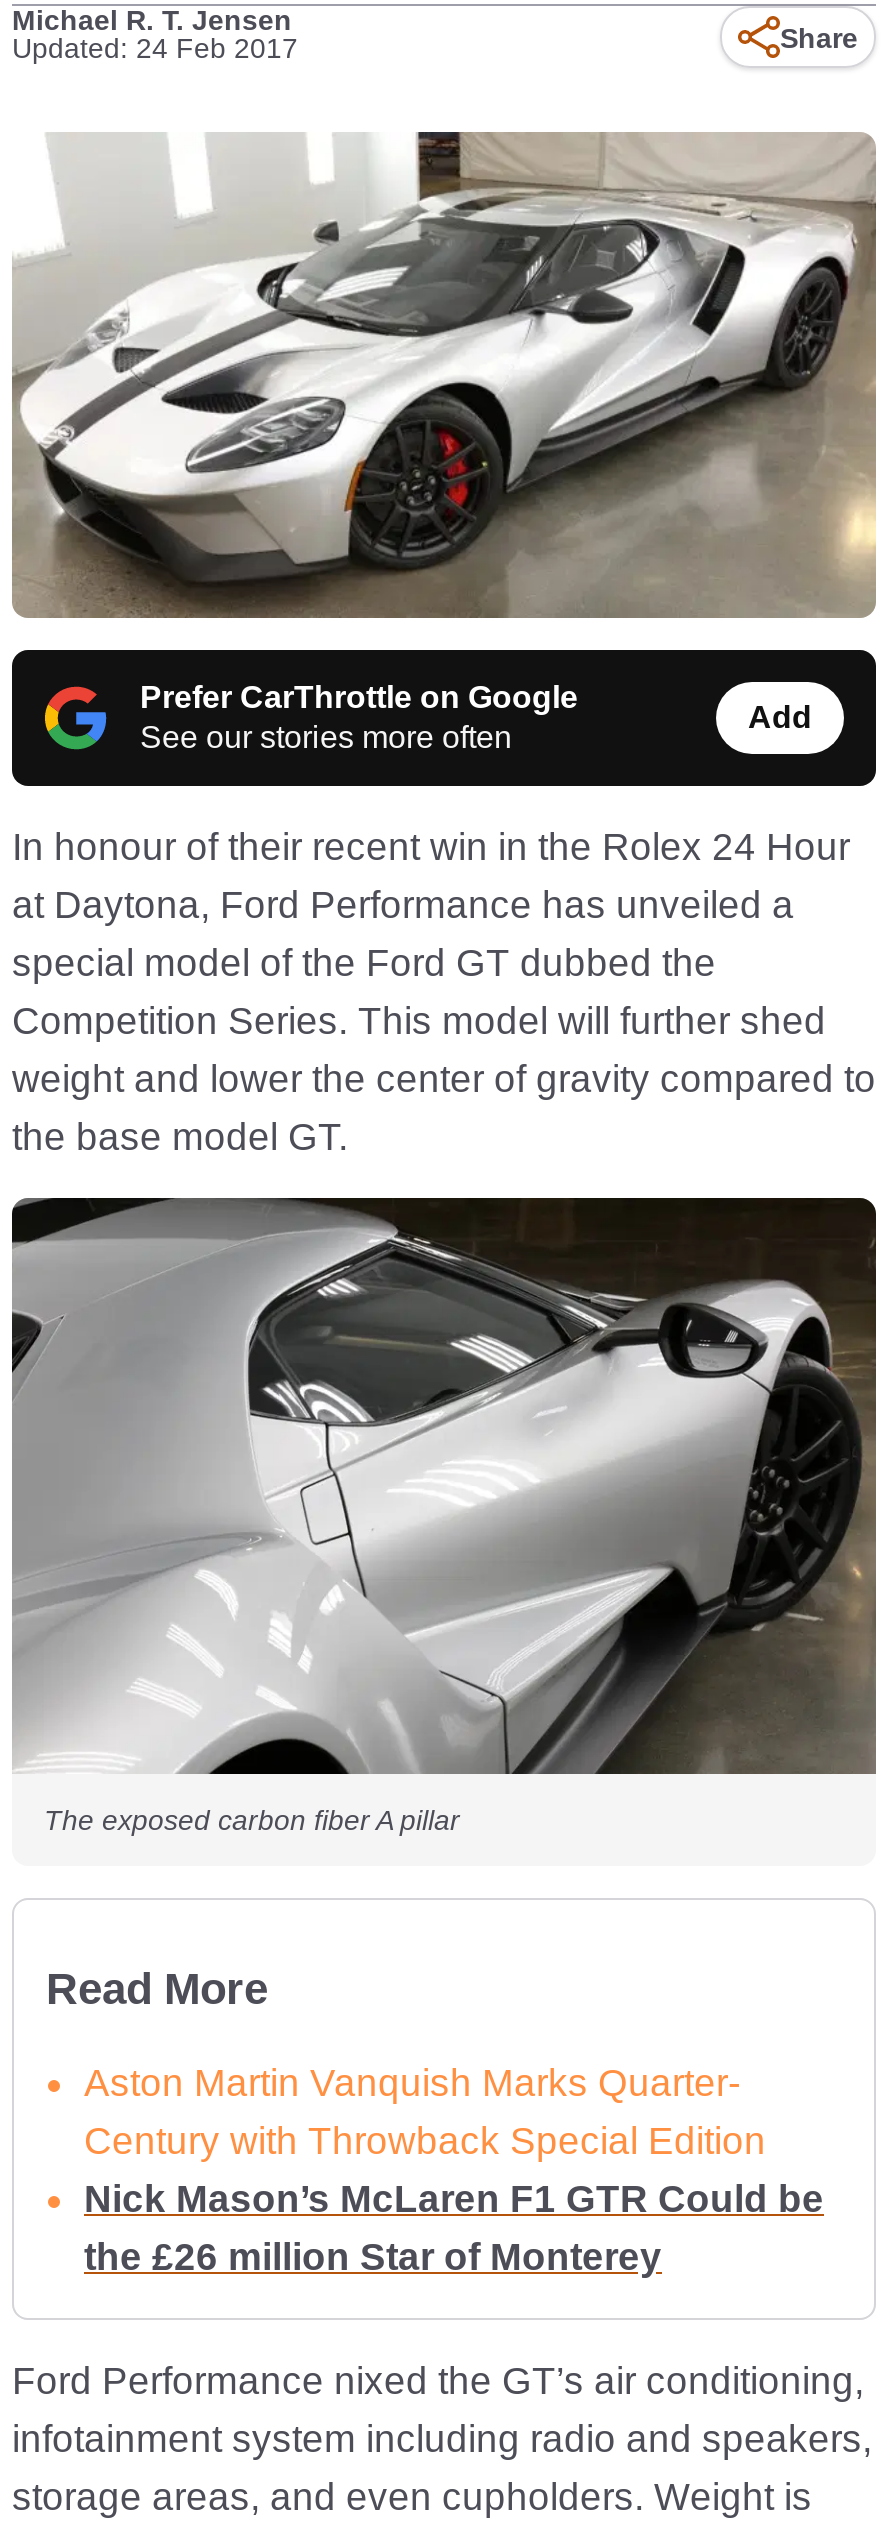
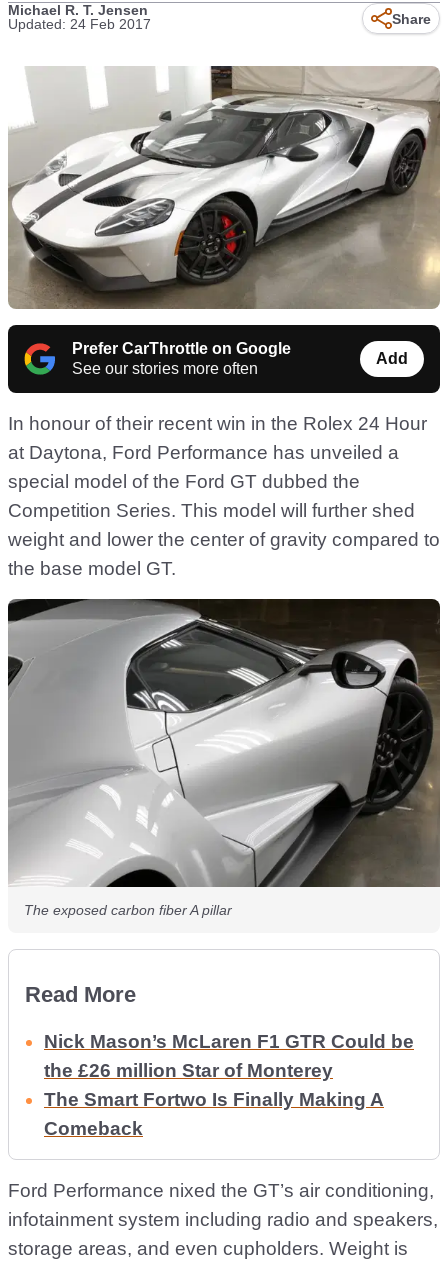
[84,2062,766,2162] Aston Martin Vanquish Marks Quarter- | Century with Throwback Special Edition -> none
moved [84,2178,824,2278] -> [44,1031,414,1081]: Nick Mason’s McLaren F1 GTR Could be | the £26 million Star of Monterey
none -> [44,1089,384,1139] The Smart Fortwo Is Finally Making A | Comeback

